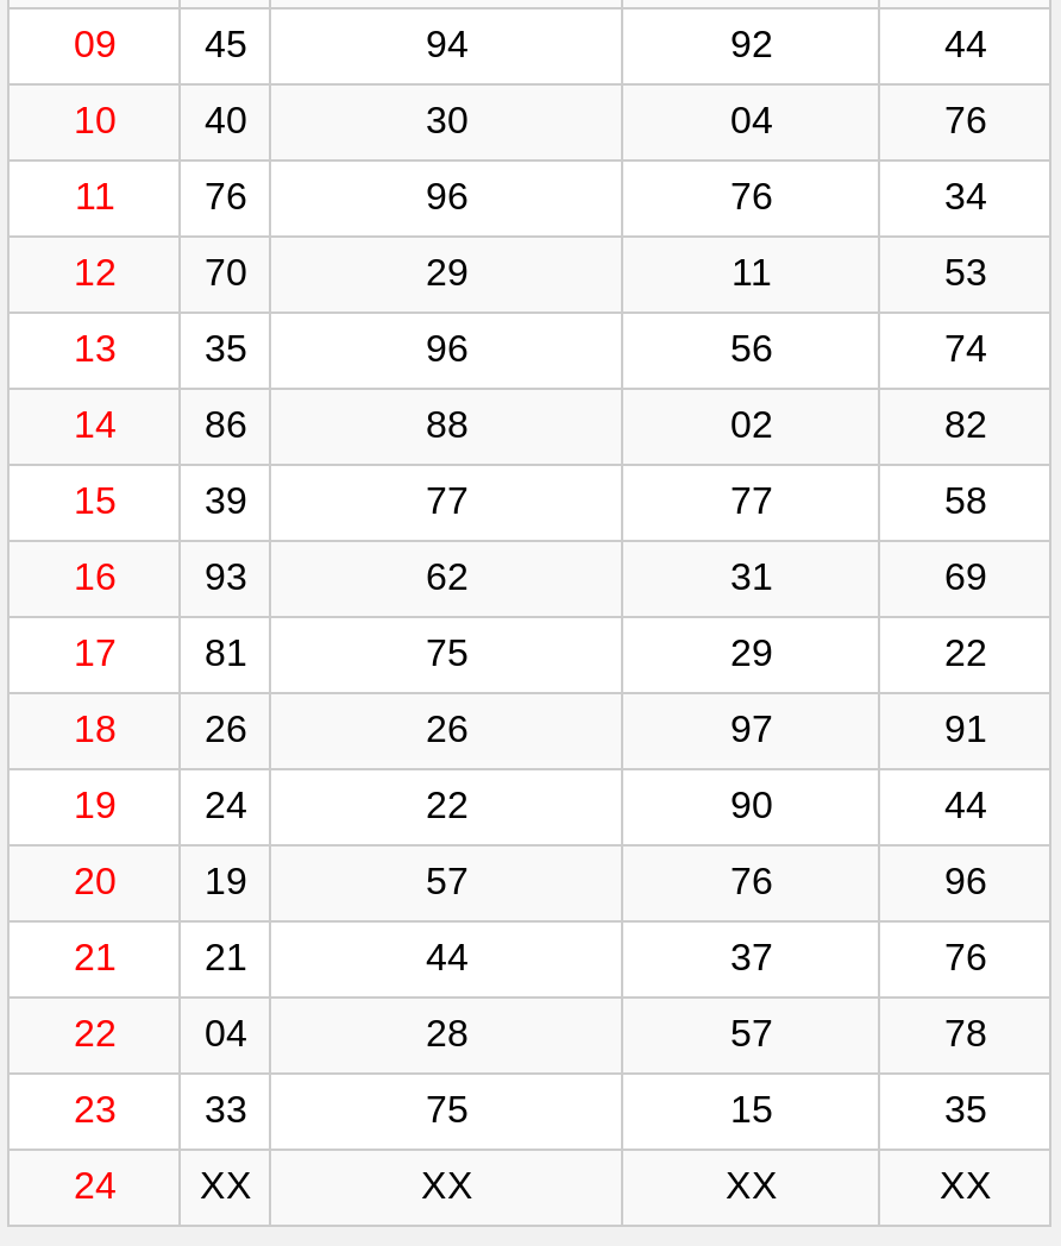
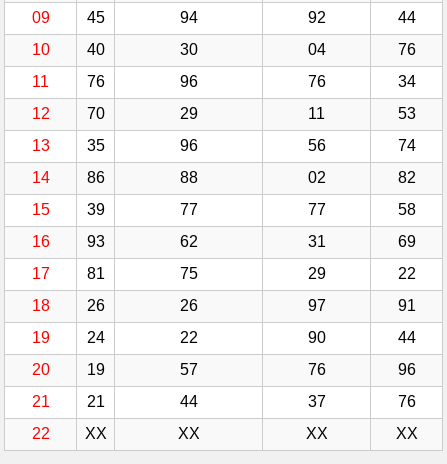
[74,1012,987,1205] 04 | 28 | 57 | 78 | 23 | 33 | 75 | 15 | 35 | 24 -> none

